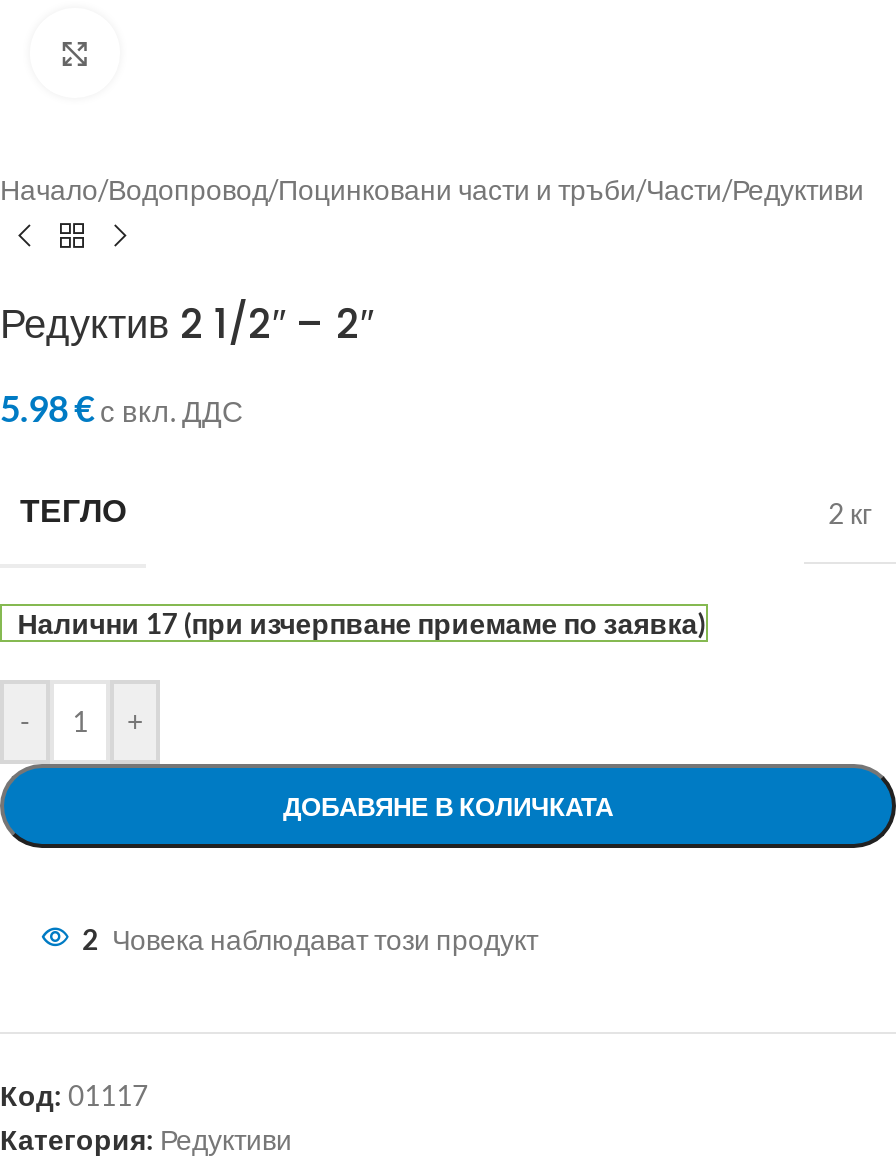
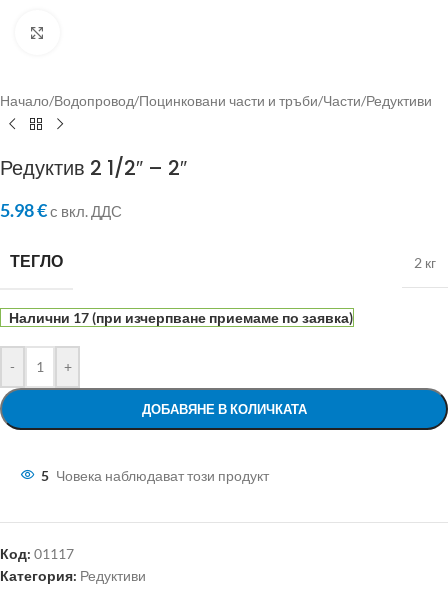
[82,922,538,956] 2 Човека наблюдават този продукт -> [41,467,269,484] 5 Човека наблюдават този продукт

